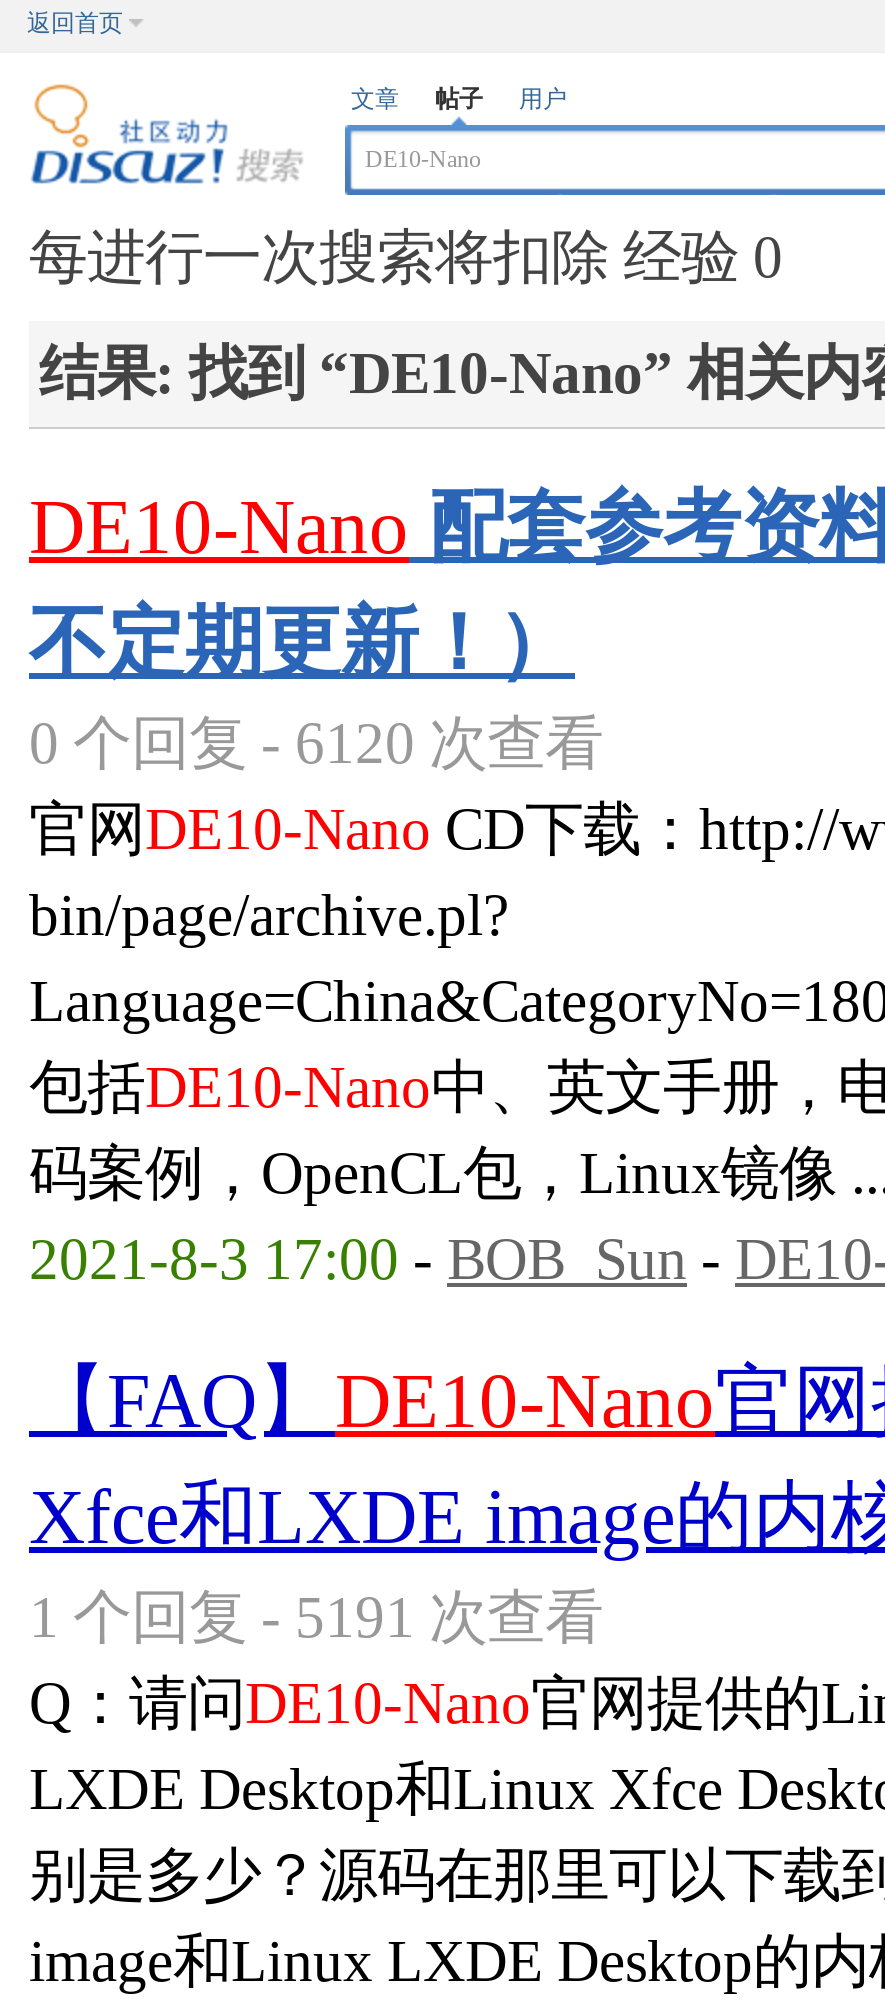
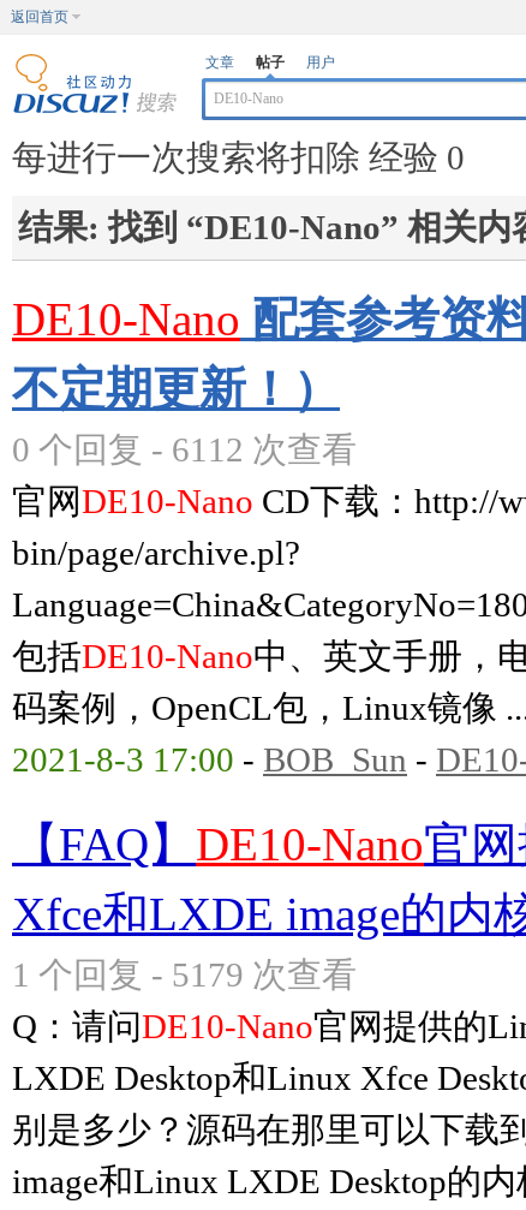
[29,711,603,775] 0 个回复 - 6120 次查看 -> [12,430,357,469] 0 个回复 - 6112 次查看
[29,1585,603,1649] 1 个回复 - 5191 次查看 -> [12,955,357,994] 1 个回复 - 5179 次查看

